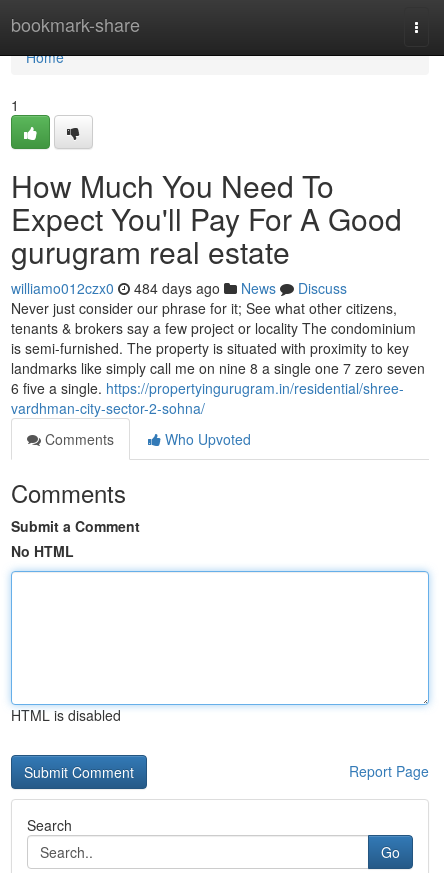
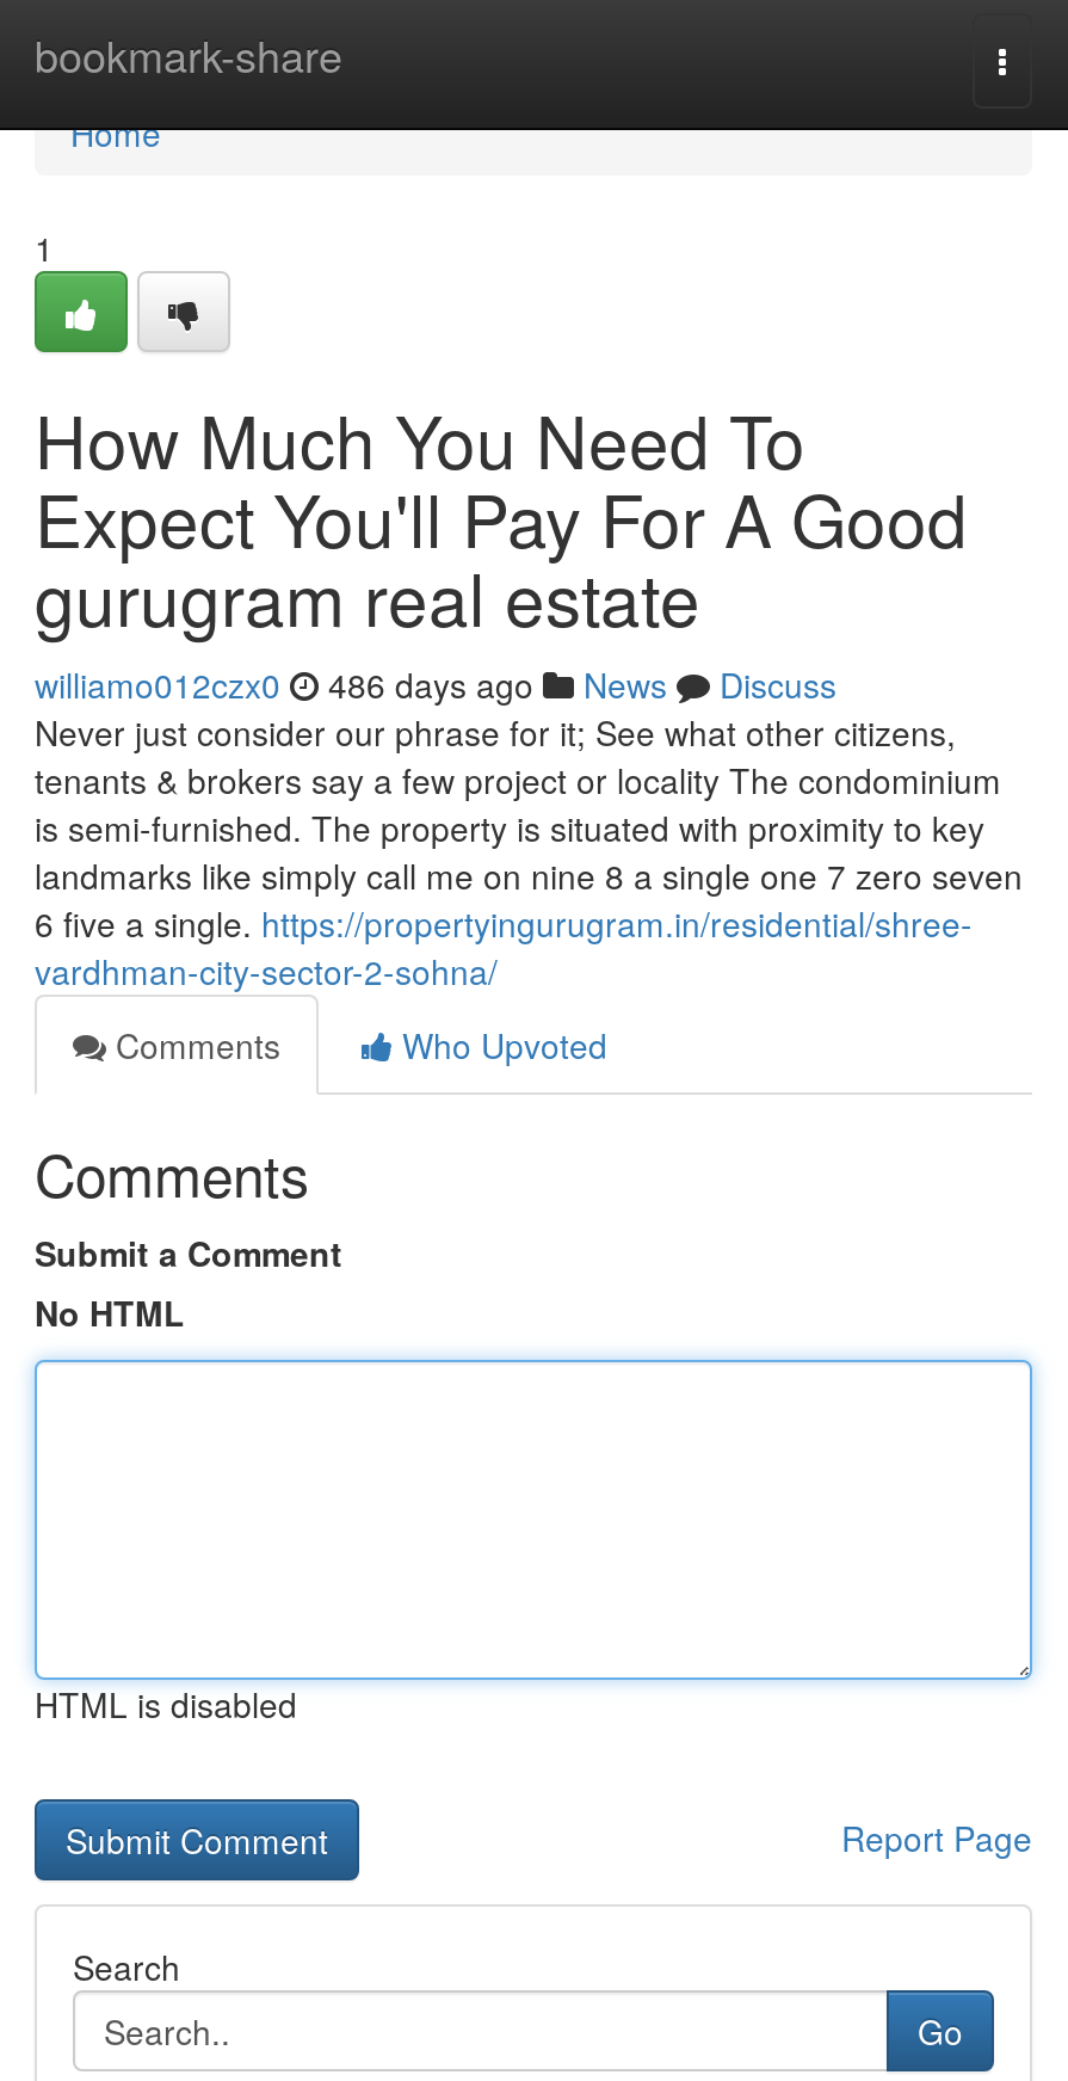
[11,278,347,298] williamo012czx0 484 days ago News Discuss -> [35,660,837,708] williamo012czx0 486 days ago News Discuss

